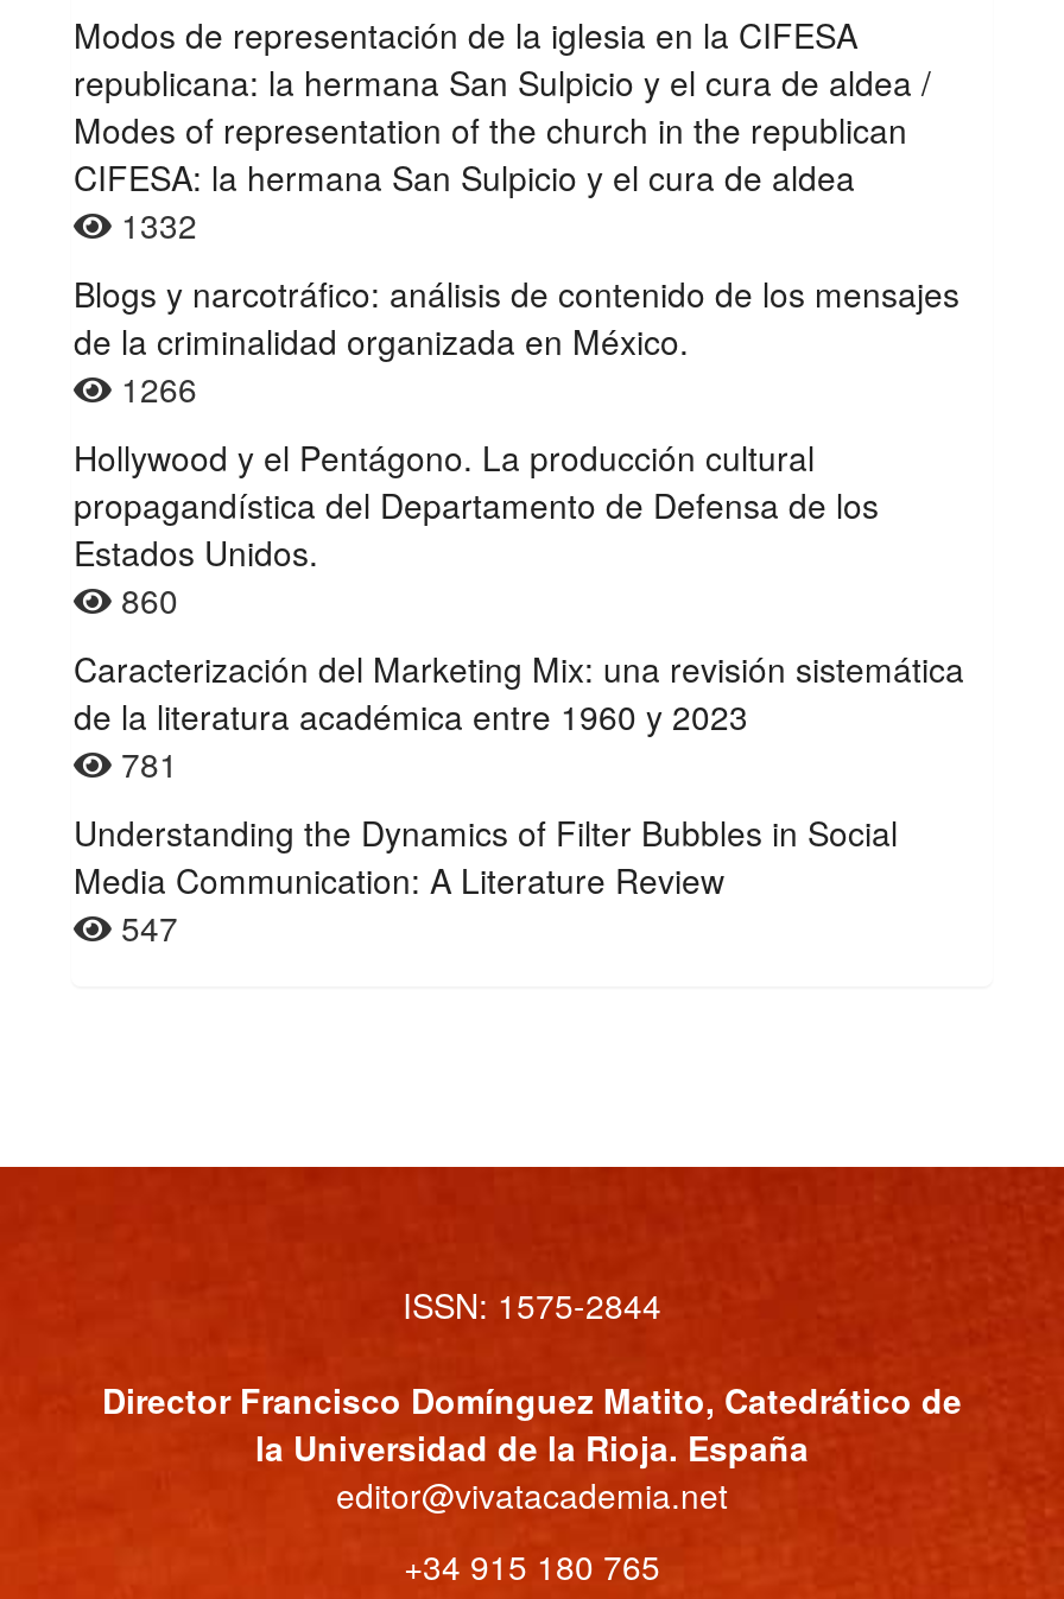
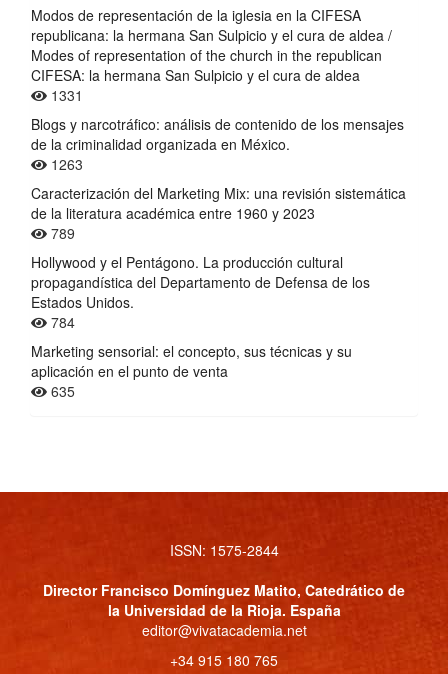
[112,201,197,248] 1332 -> [47,85,83,105] 1331
[112,364,197,412] 1266 -> [47,154,83,243] 1263 | 789
moved [74,433,879,576] -> [31,252,370,312]: Hollywood y el Pentágono. La producción cultural | propagandística del Departamento de Defensa de los | Estados Unidos.
[74,576,898,951] 860 | 781 | Understanding the Dynamics of Filter Bubbles in Social | Media Communication: A Literature Review | 547 -> [31,312,352,401] 784 | Marketing sensorial: el concepto, sus técnicas y su | aplicación en el punto de venta | 635
moved [74,645,964,740] -> [31,183,406,223]: Caracterización del Marketing Mix: una revisión sistemática | de la literatura académica entre 1960 y 2023

